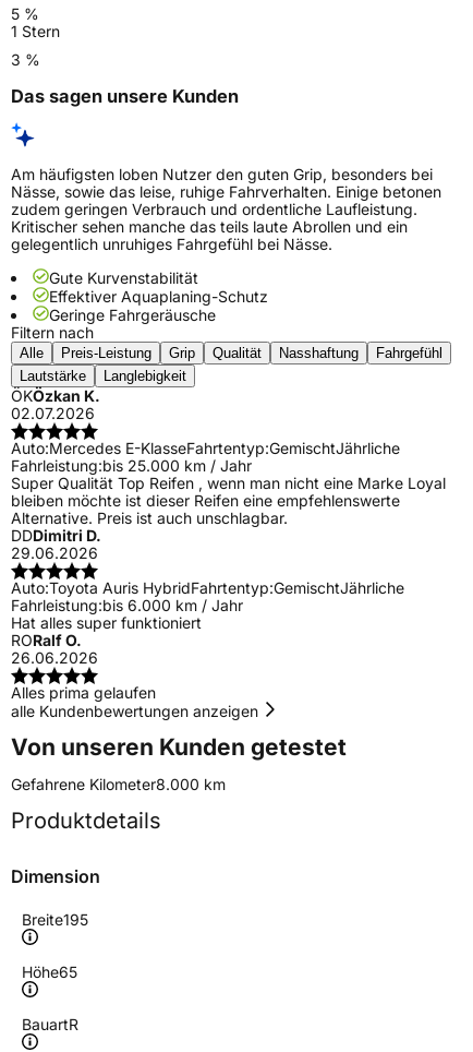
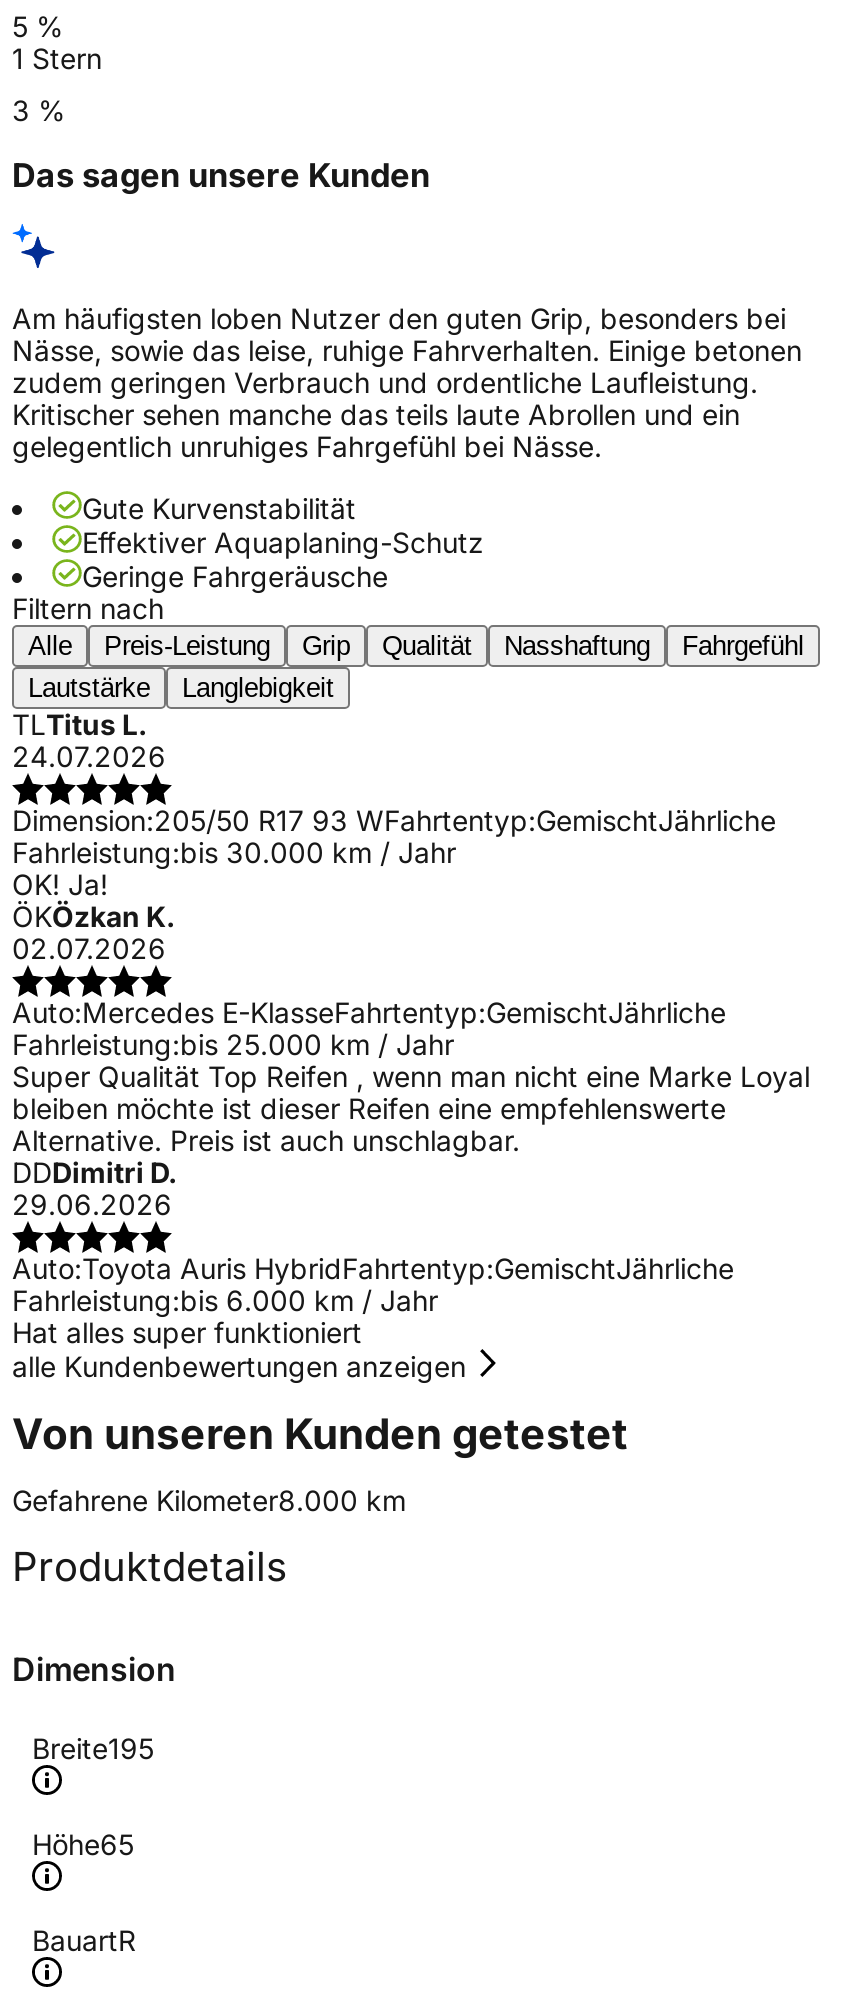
none -> [12,708,776,902] TLTitus L. | 24.07.2026 | Dimension:205/50 R17 93 WFahrtentyp:GemischtJährliche | Fahrleistung:bis 30.000 km / Jahr | OK! Ja!
moved [11,386,446,632] -> [12,900,810,1350]: ÖKÖzkan K. | 02.07.2026 | Auto:Mercedes E-KlasseFahrtentyp:GemischtJährliche | ... | Fahrleistung:bis 6.000 km / Jahr | Hat alles super funktioniert
[11,631,156,702] RORalf O. | 26.06.2026 | Alles prima gelaufen -> none

